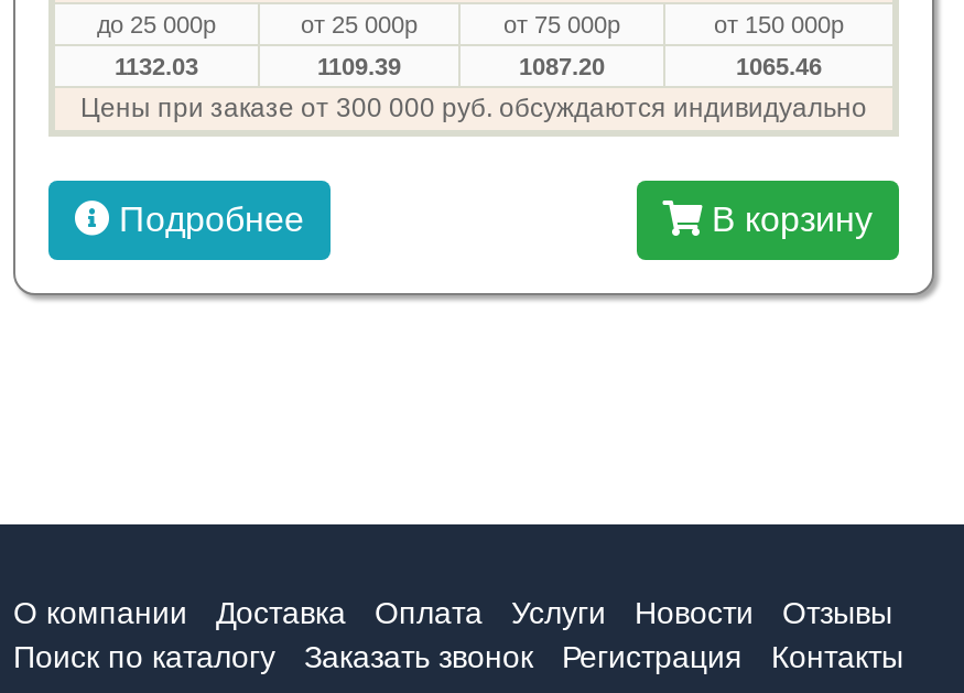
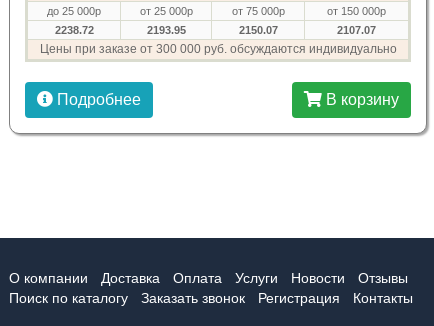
[115,53,198,79] 1132.03 -> [54,24,93,36] 2238.72
[317,53,401,79] 1109.39 -> [146,24,185,36] 2193.95
[519,53,605,79] 1087.20 -> [238,24,277,36] 2150.07
[736,53,822,79] 1065.46 -> [337,24,376,36] 2107.07

